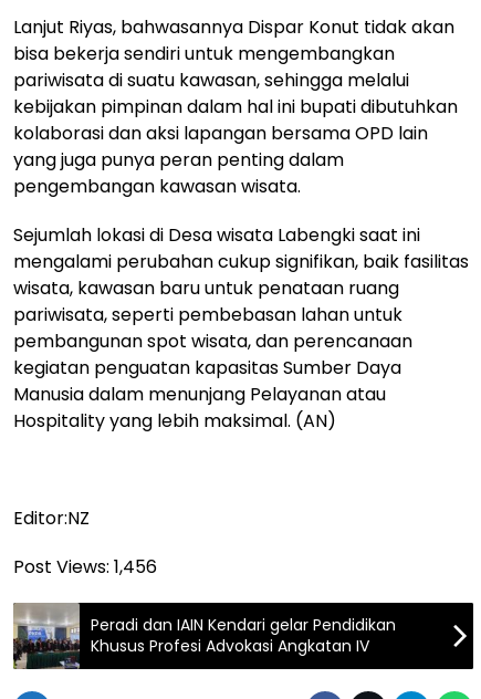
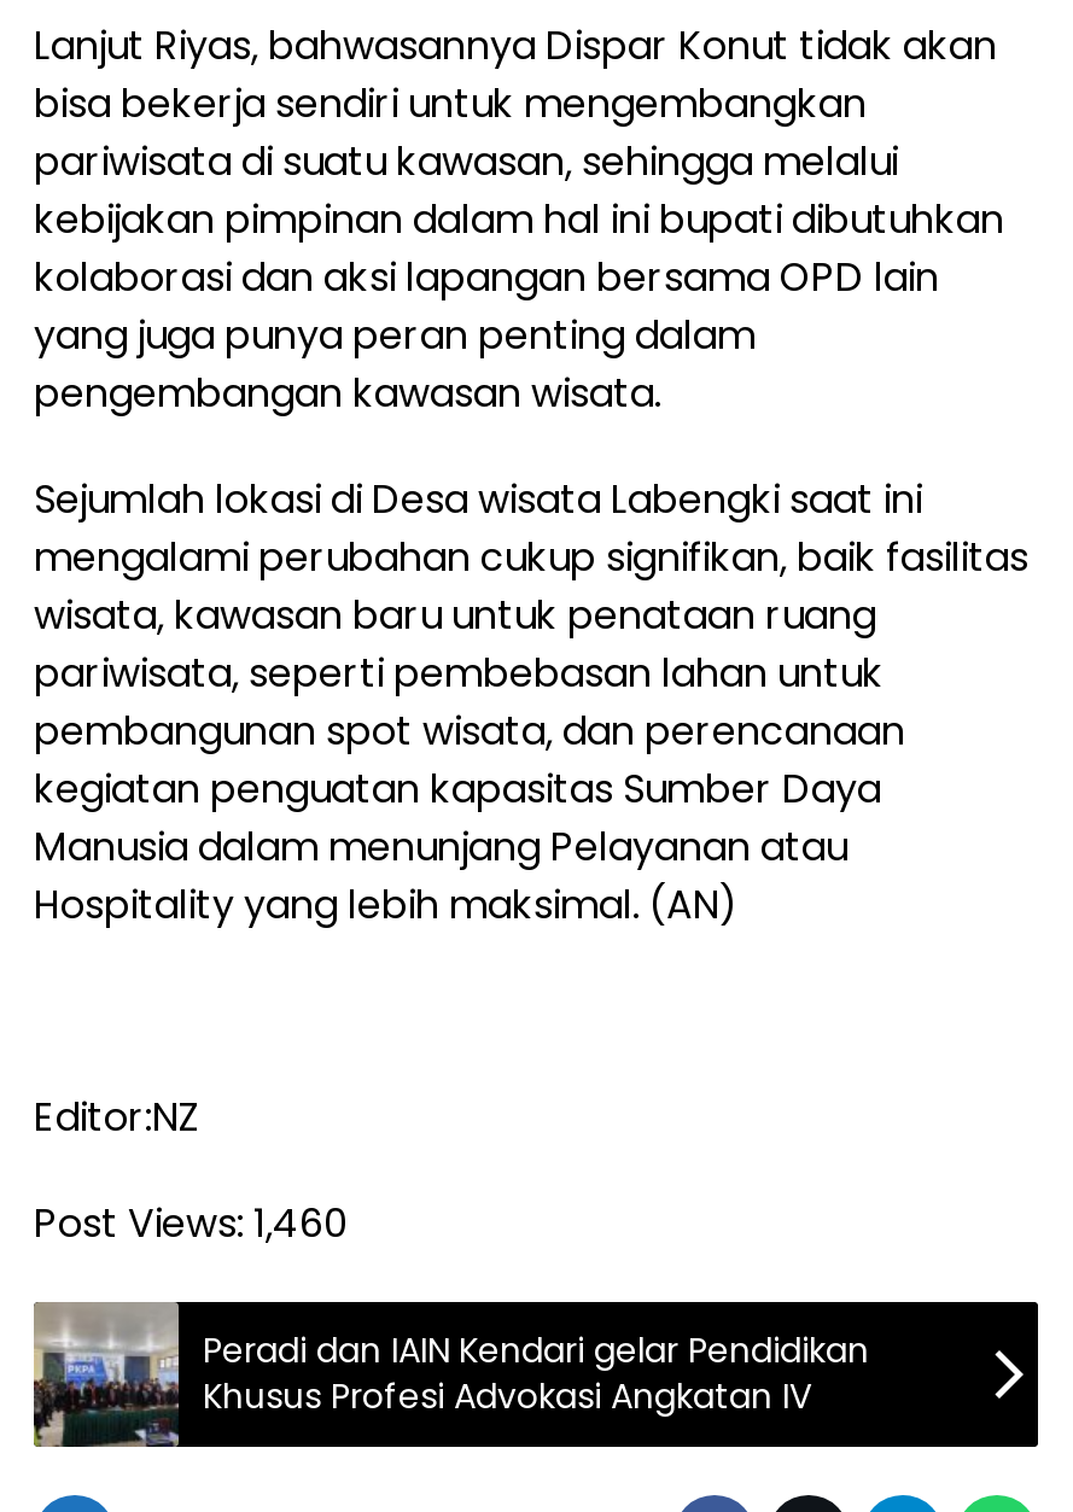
[13,554,157,580] Post Views: 1,456 -> [34,1196,348,1252] Post Views: 1,460

